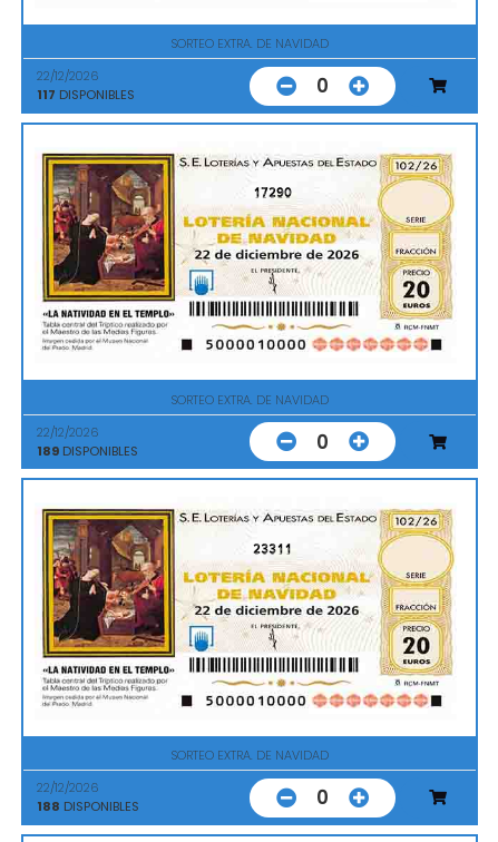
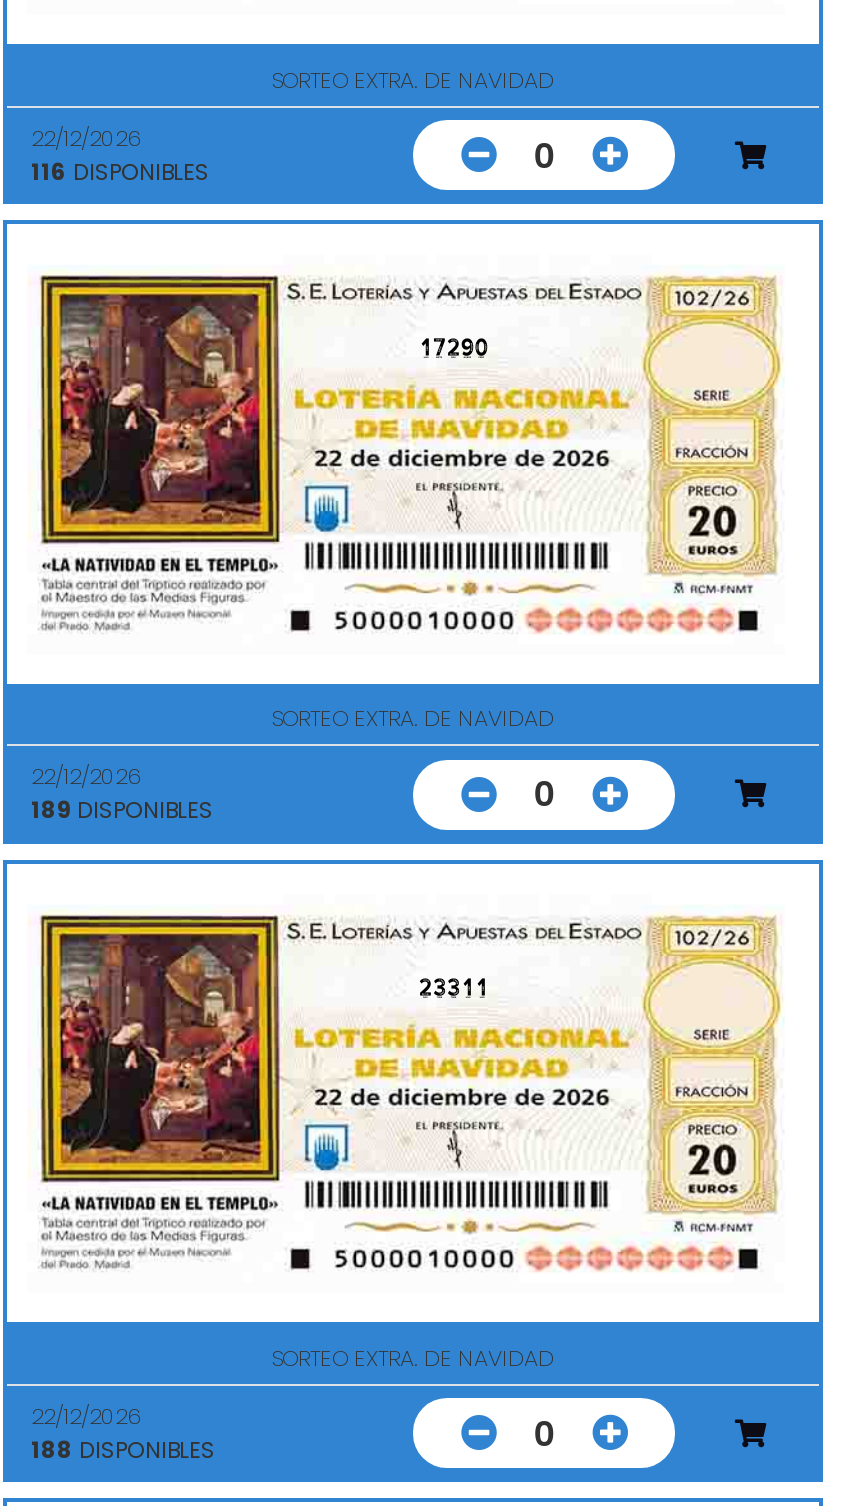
[37,86,135,104] 117 DISPONIBLES -> [31,155,209,187] 116 DISPONIBLES

